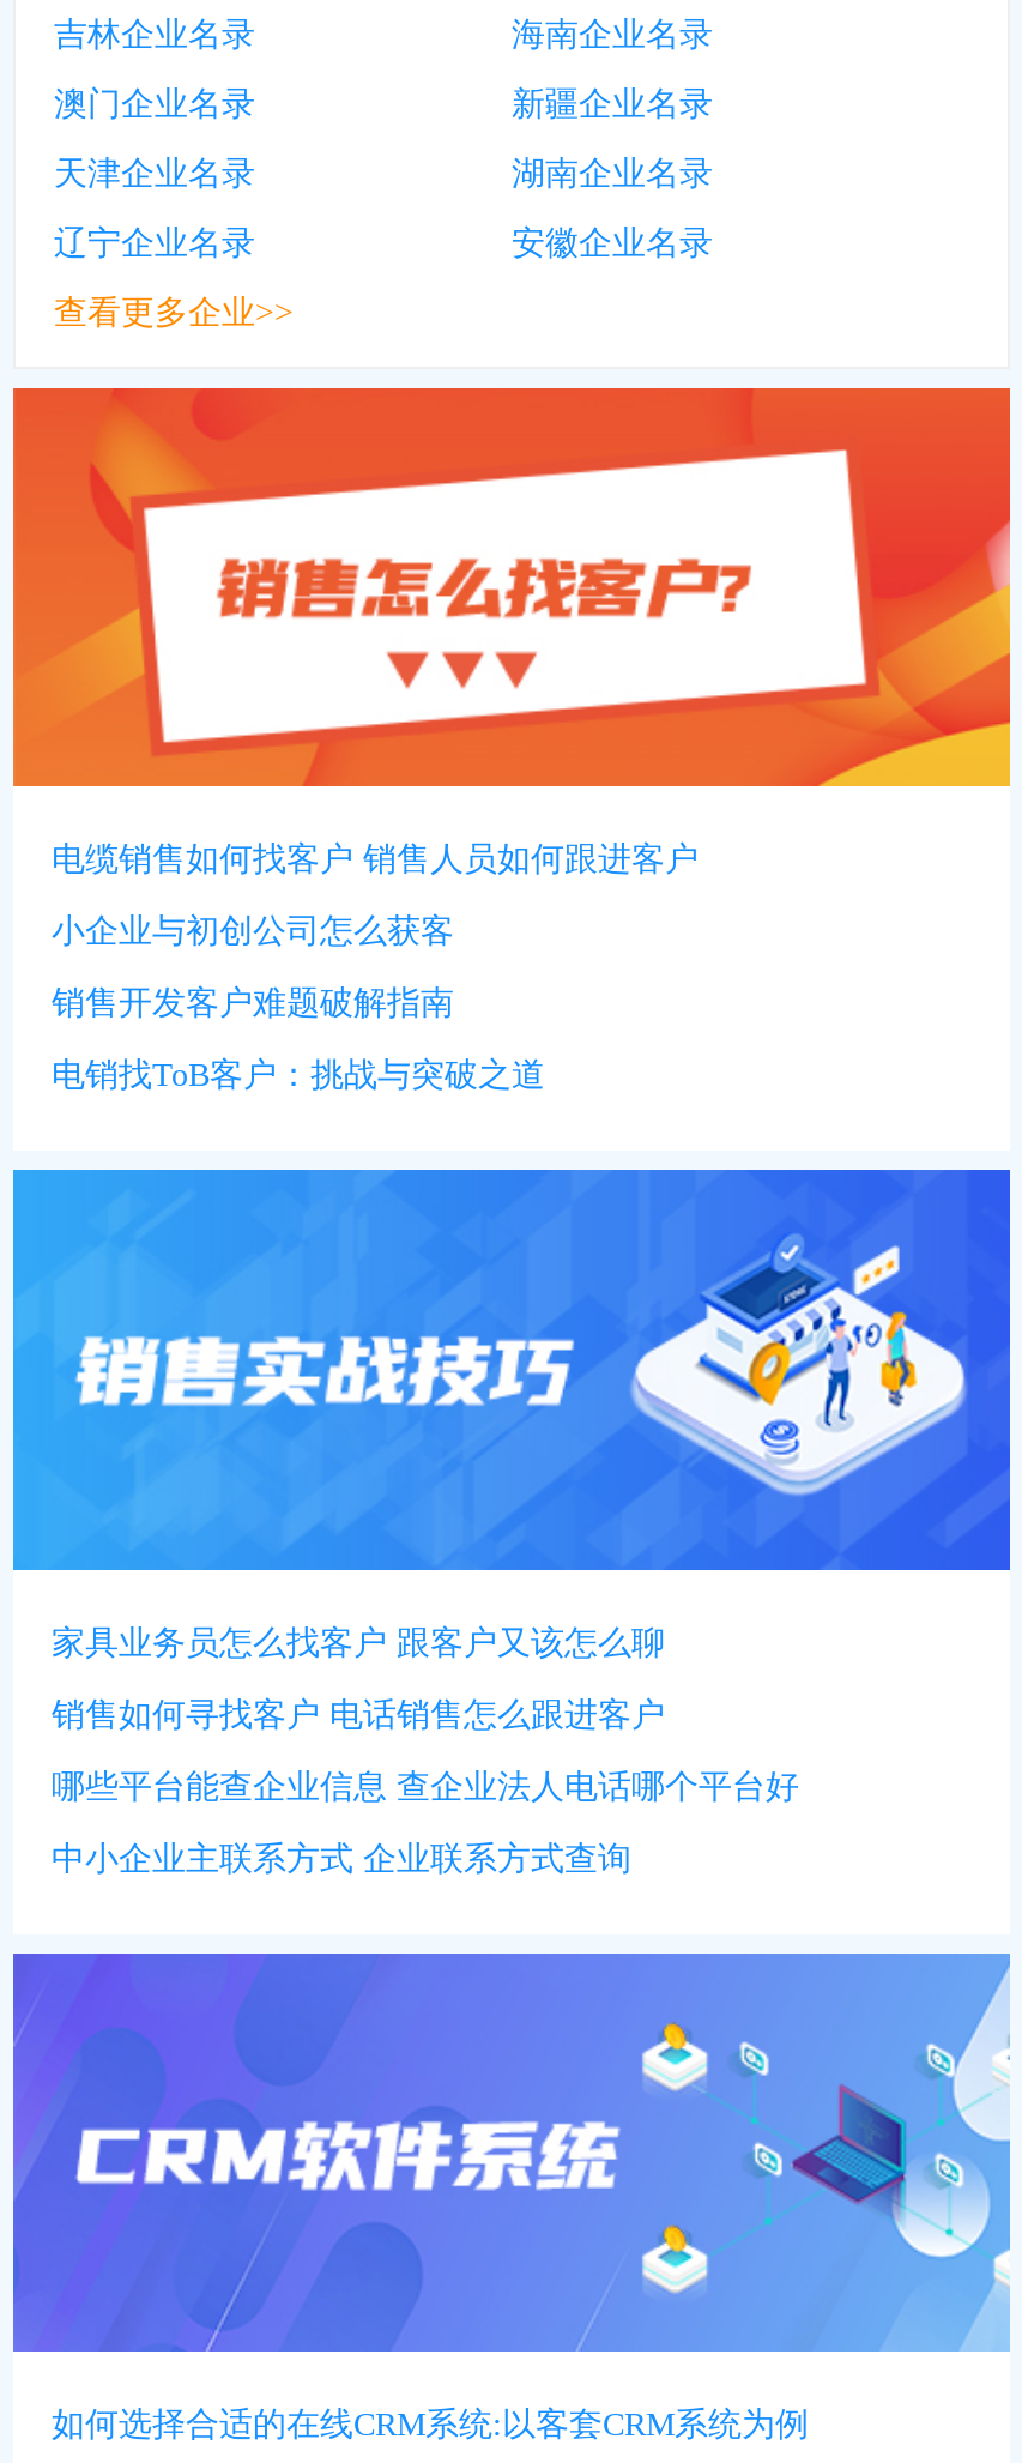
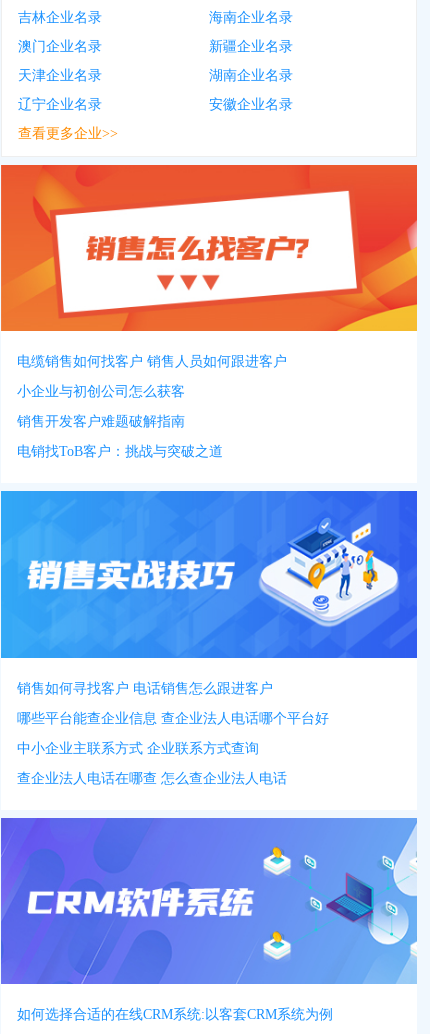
[52,1625,665,1661] 家具业务员怎么找客户 跟客户又该怎么聊 -> none
moved [52,1697,799,1876] -> [17,681,329,756]: 销售如何寻找客户 电话销售怎么跟进客户 | 哪些平台能查企业信息 查企业法人电话哪个平台好 | 中小企业主联系方式 企业联系方式查询
none -> [17,771,287,786] 查企业法人电话在哪查 怎么查企业法人电话

